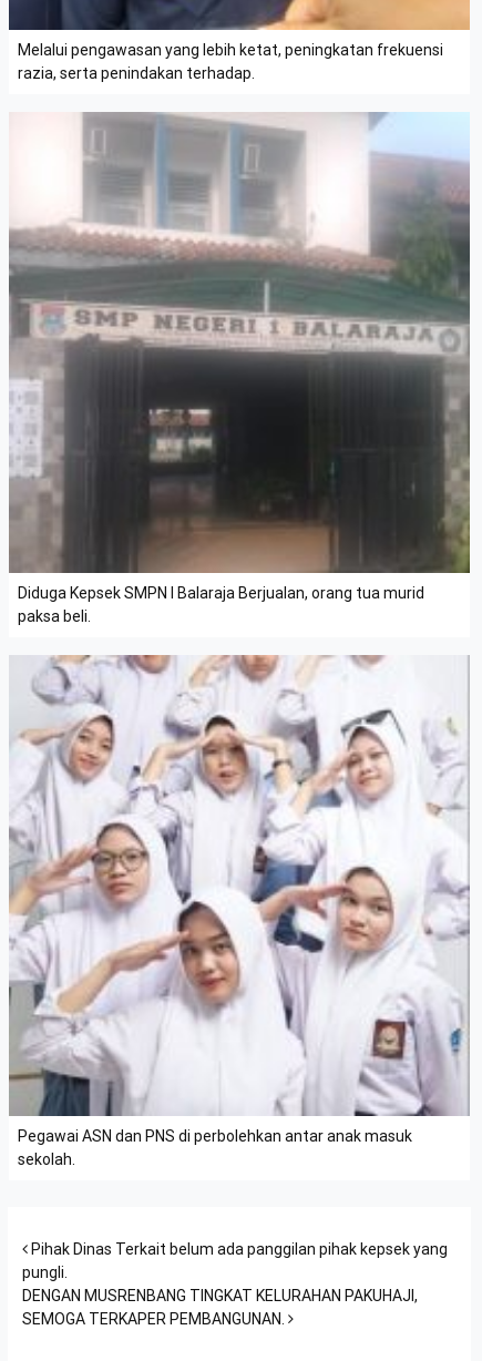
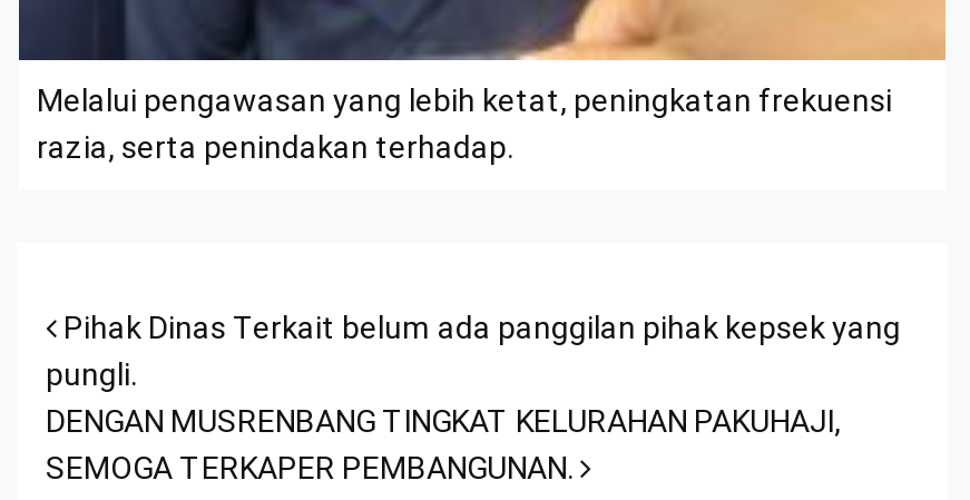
[9,112,471,625] [image] | Diduga Kepsek SMPN I Balaraja Berjualan, orang tua murid | paksa beli. -> none
[9,654,471,1168] [image] | Pegawai ASN dan PNS di perbolehkan antar anak masuk | sekolah. -> none

